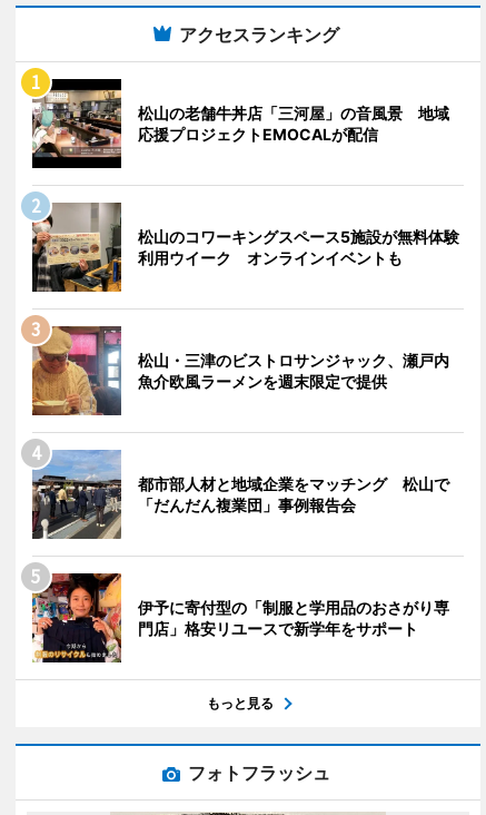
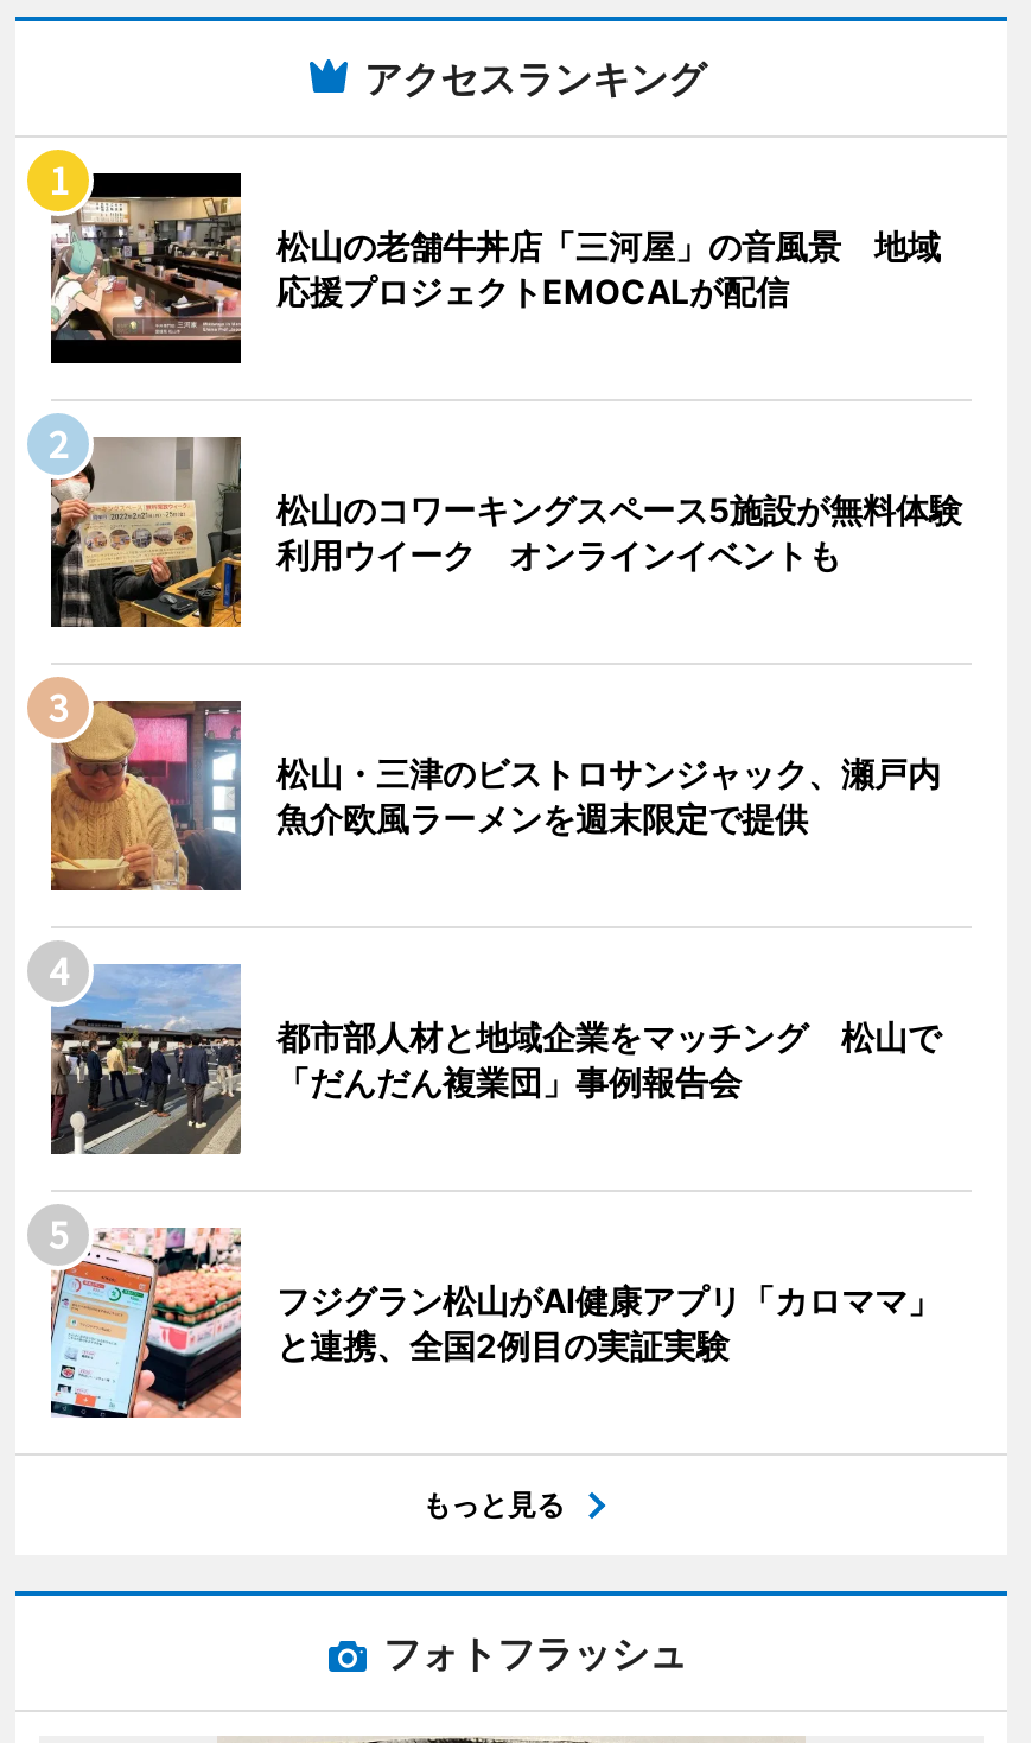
[31,572,449,664] [image] | 伊予に寄付型の「制服と学用品のおさがり専 | 門店」格安リユースで新学年をサポート -> [49,1228,941,1420] [image] | フジグラン松山がAI健康アプリ「カロママ」 | と連携、全国2例目の実証実験

